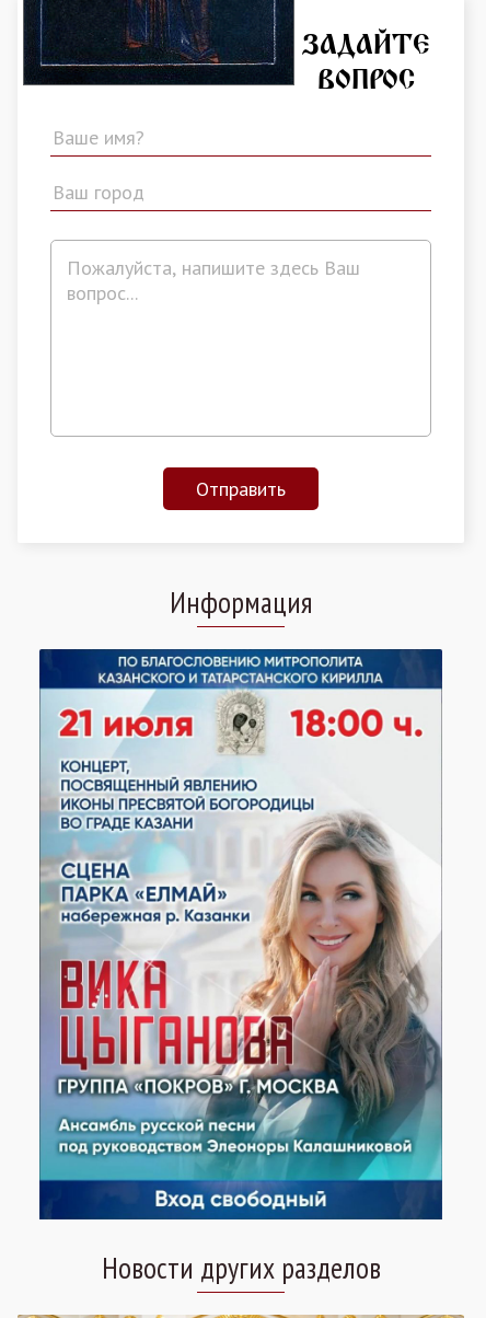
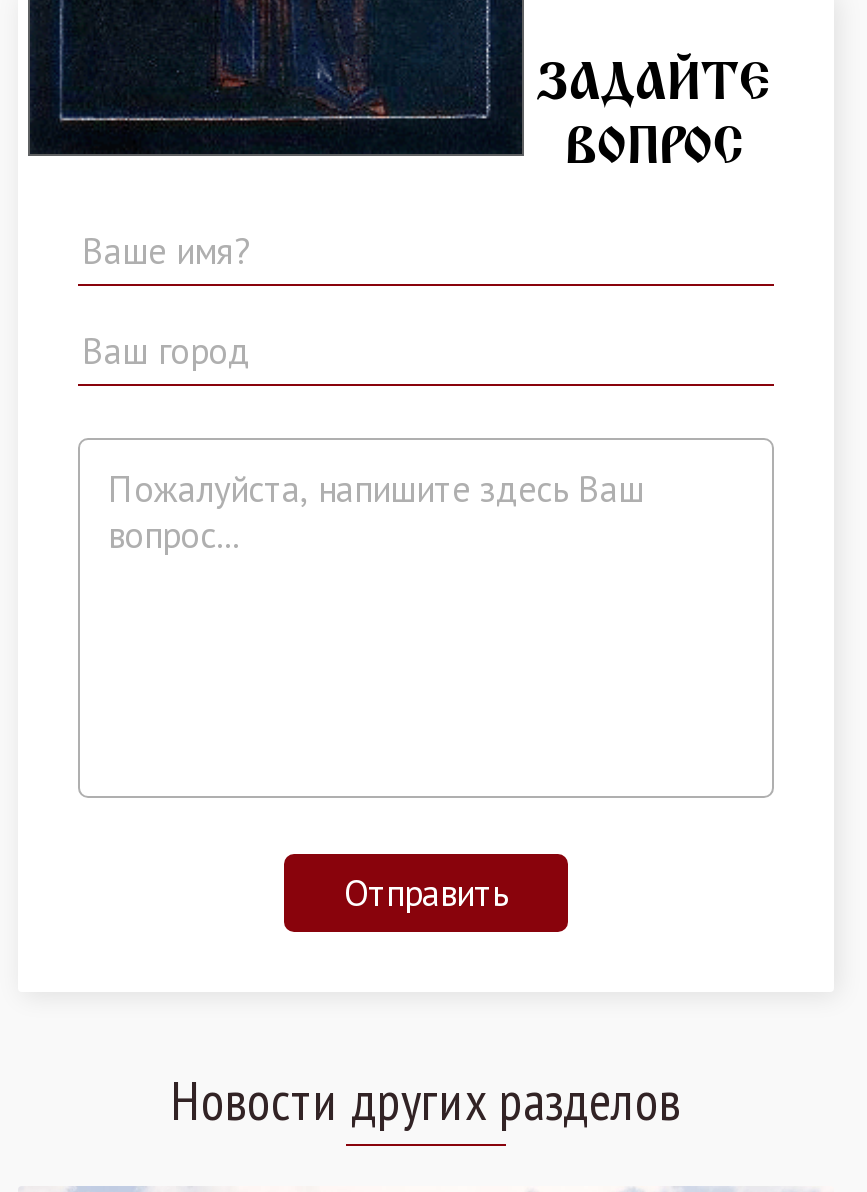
[170,583,312,621] Информация -> none
[38,648,443,1221] [image] -> none

